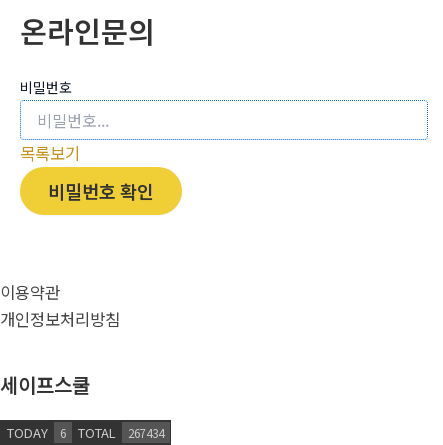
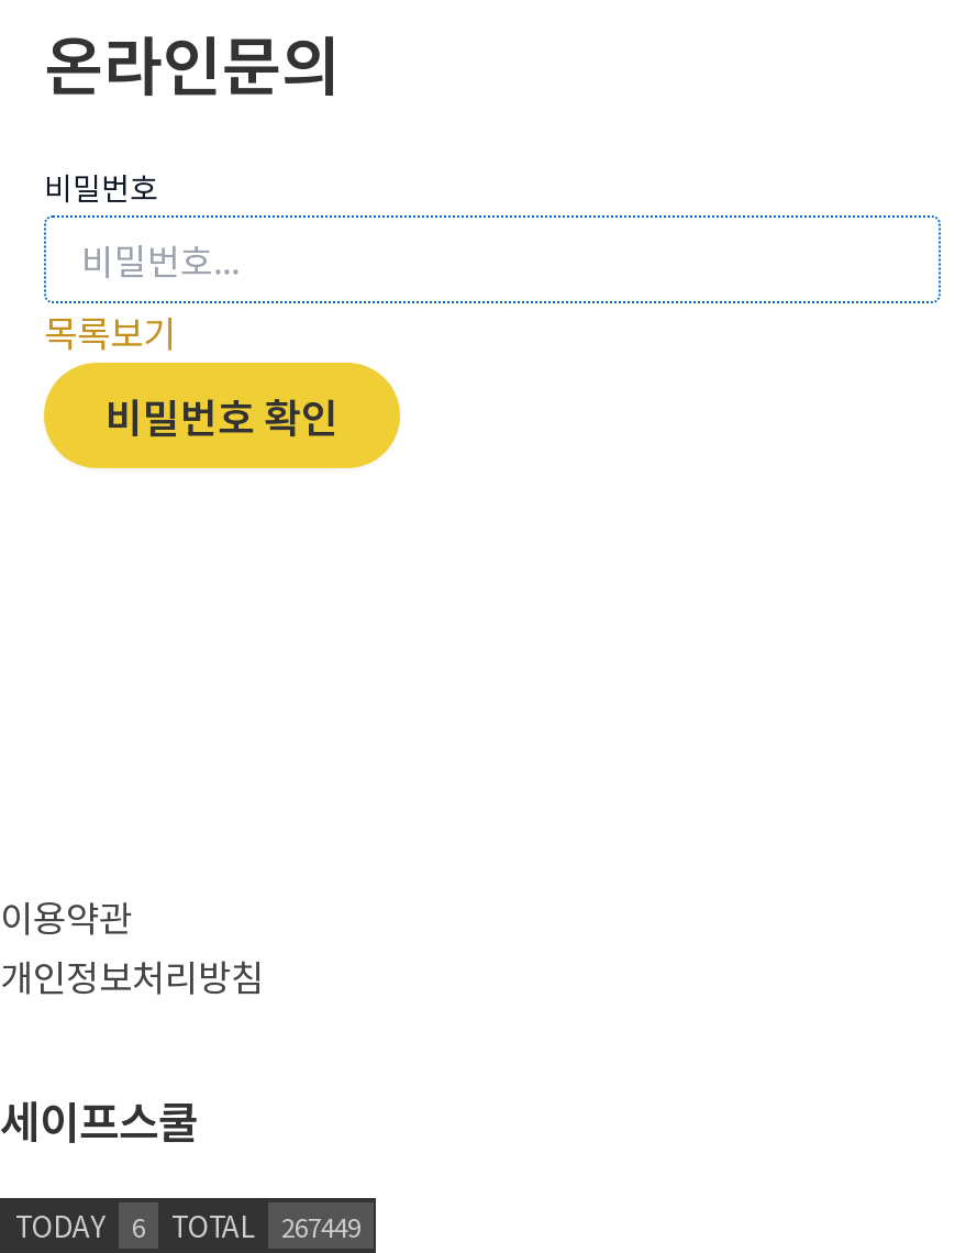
[7,423,164,442] TODAY 6 TOTAL 267434 -> [15,1204,360,1246] TODAY 6 TOTAL 267449

